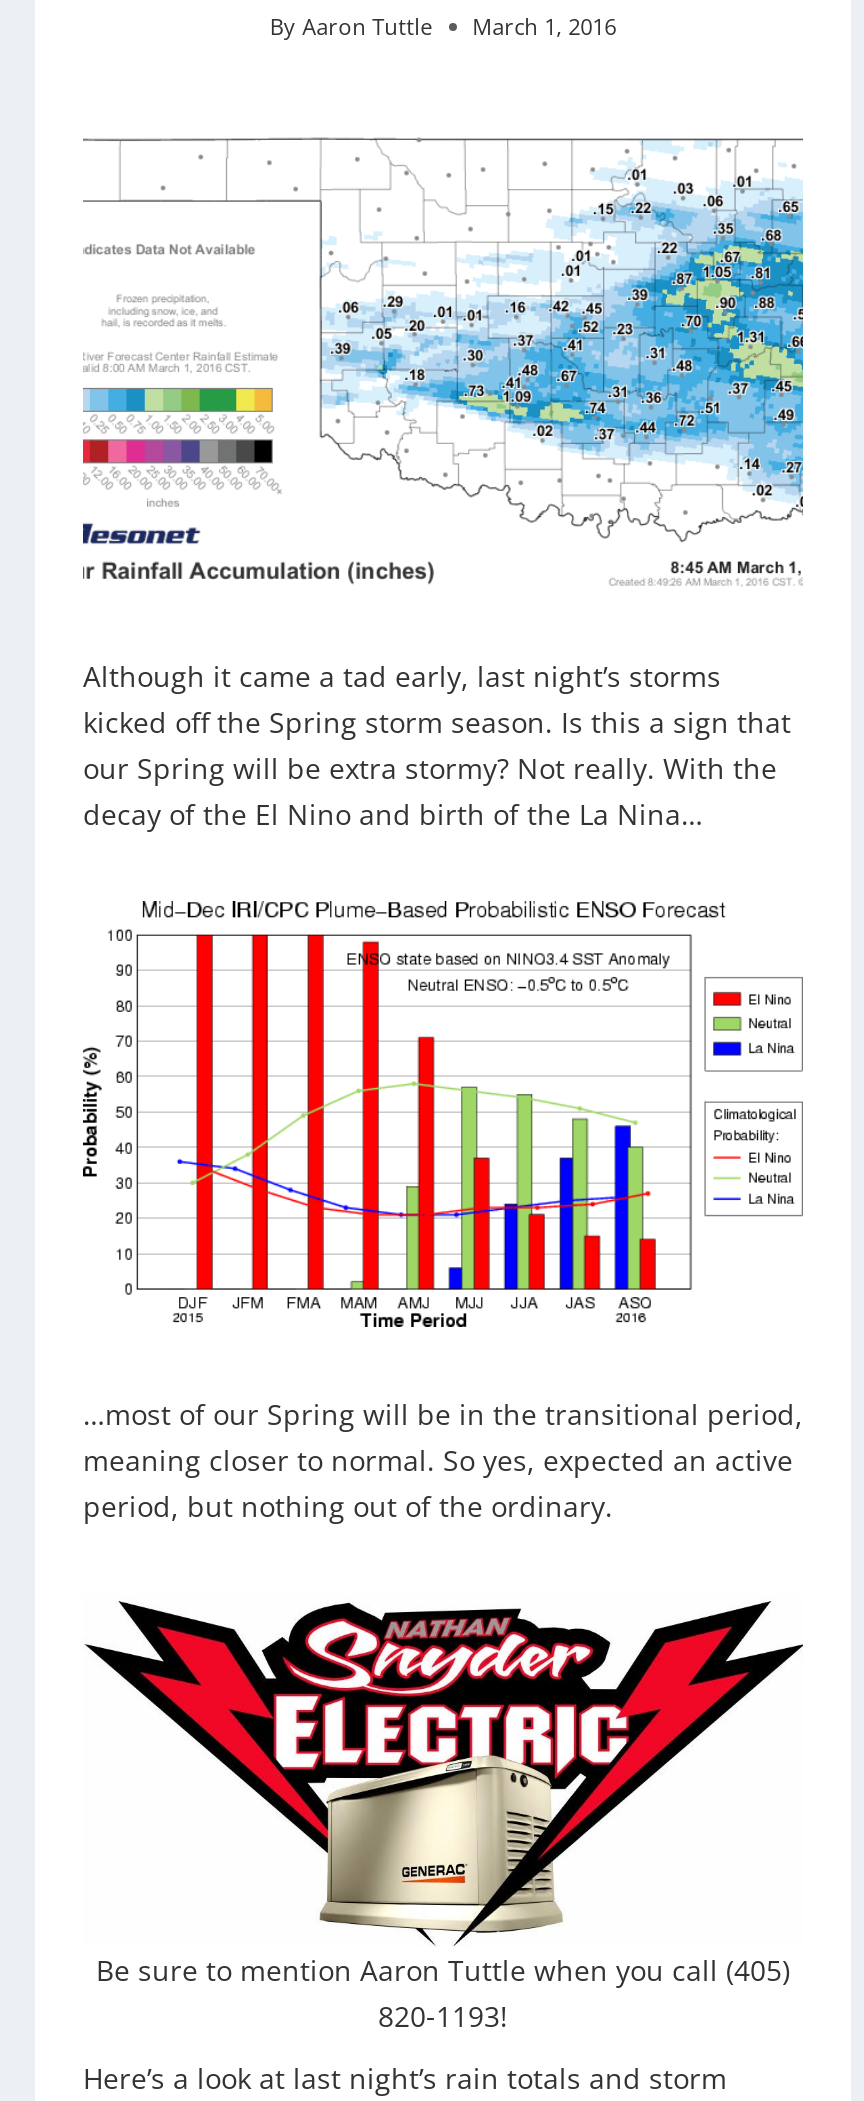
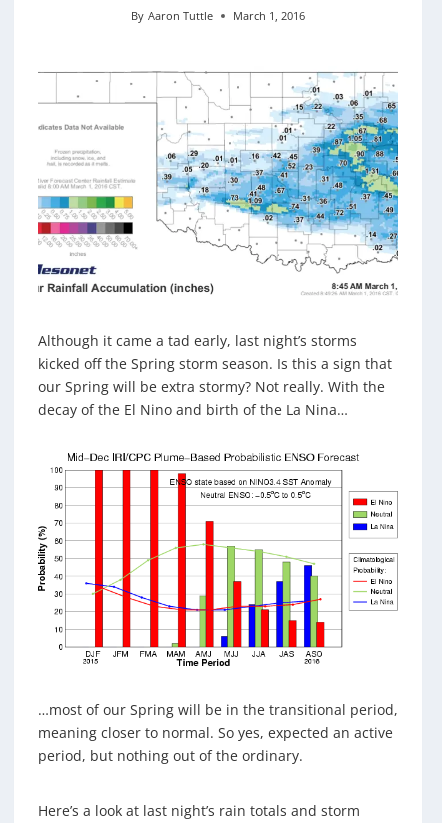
[85,1601,803,2034] [image] | Be sure to mention Aaron Tuttle when you call (405) | 820-1193! -> none

